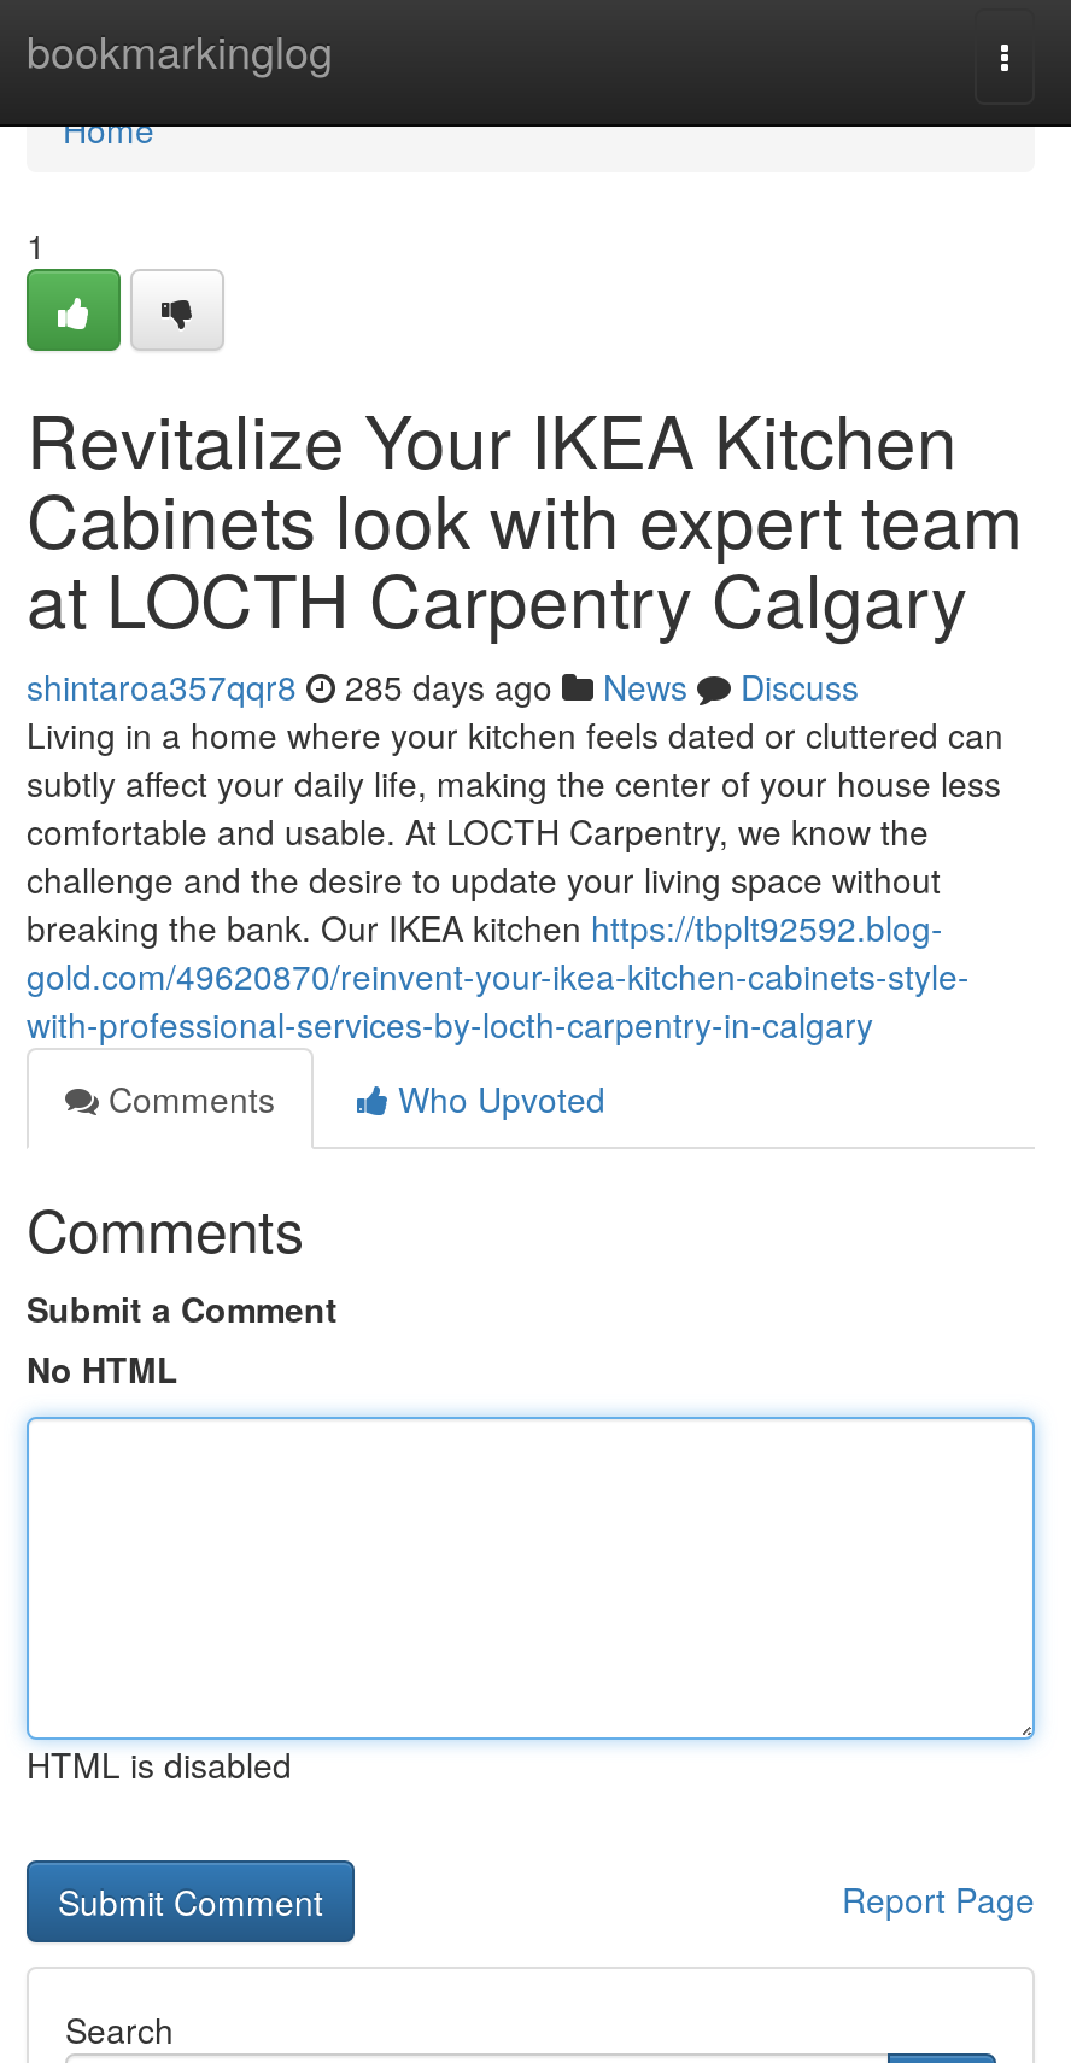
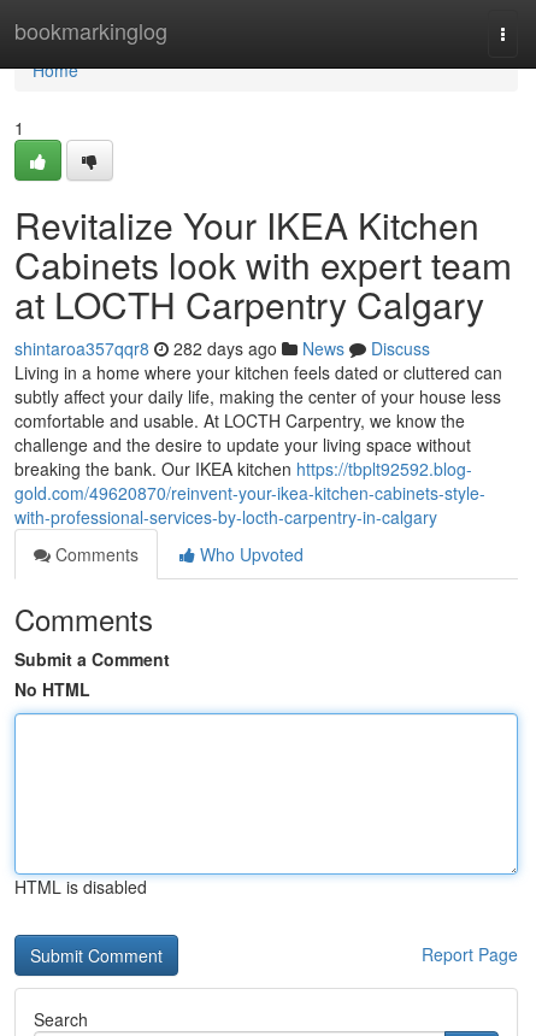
[27,662,859,710] shintaroa357qqr8 285 days ago News Discuss -> [14,336,430,360] shintaroa357qqr8 282 days ago News Discuss

